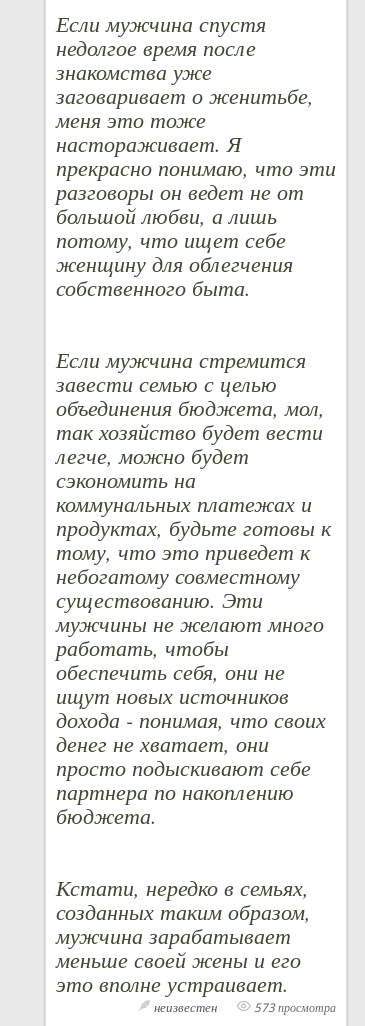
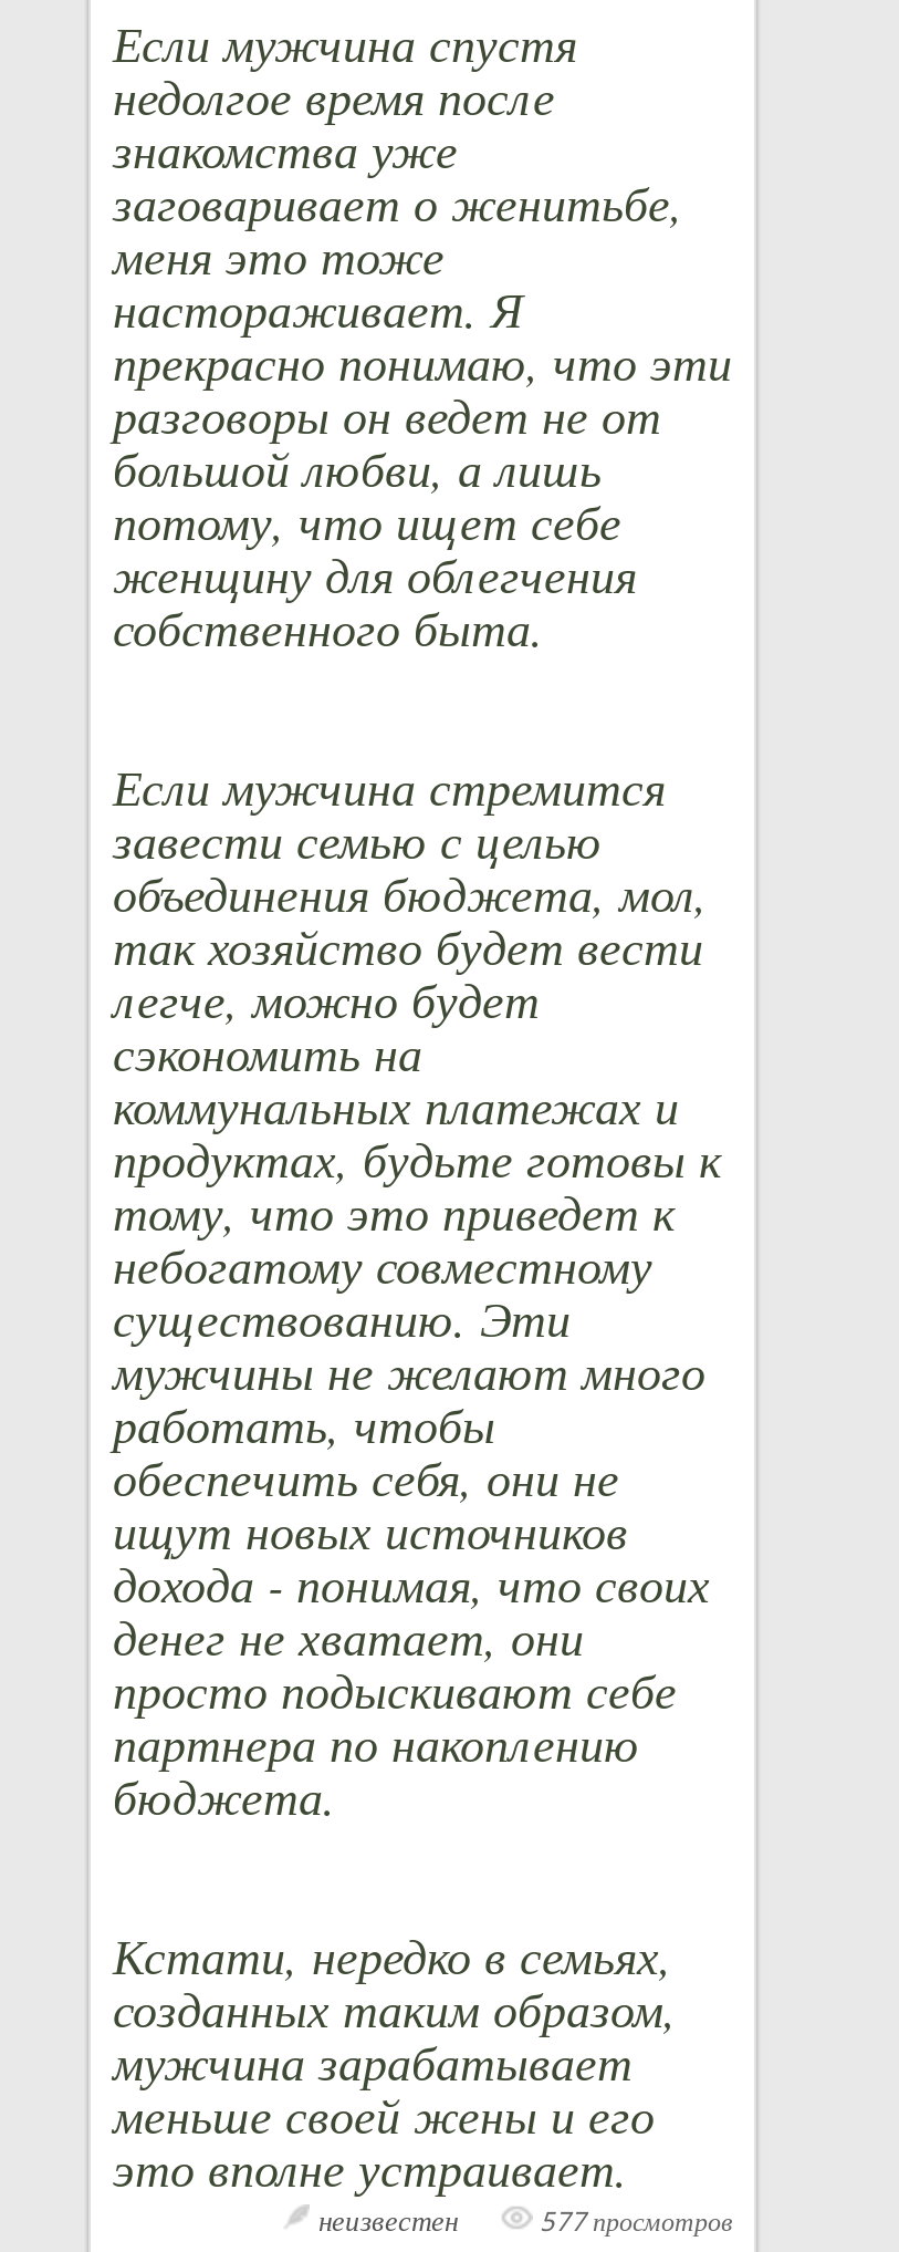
[251,1001,336,1015] 573 просмотра -> [533,2207,732,2238] 577 просмотров

